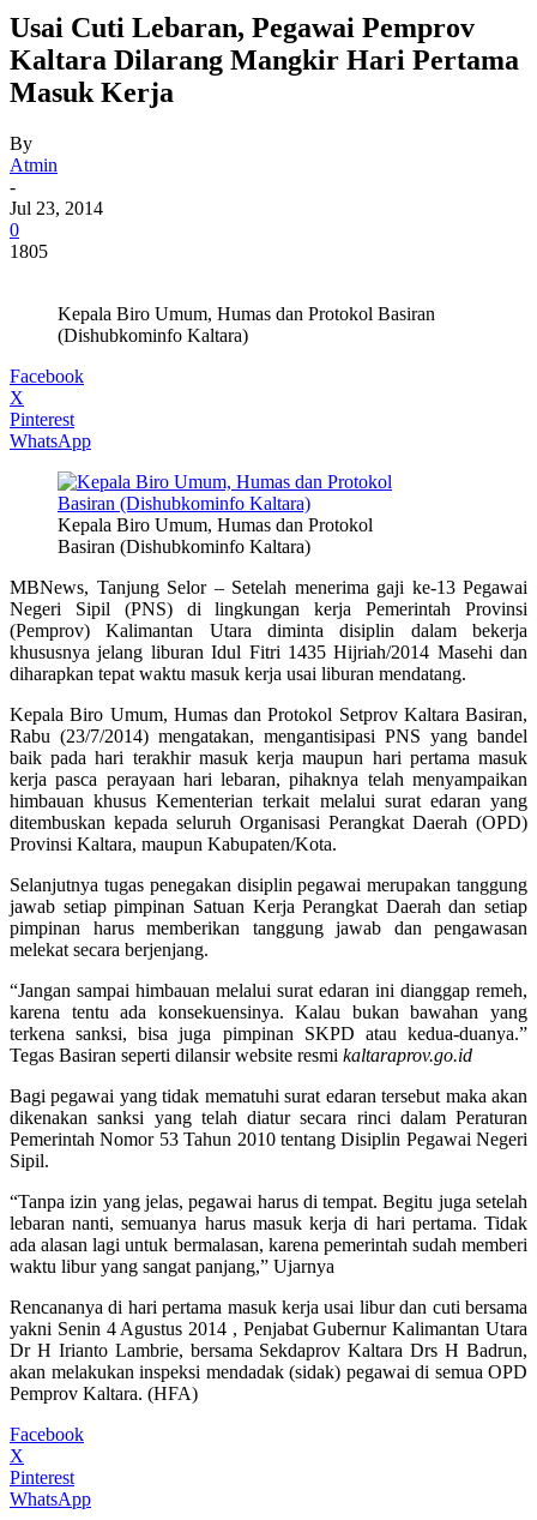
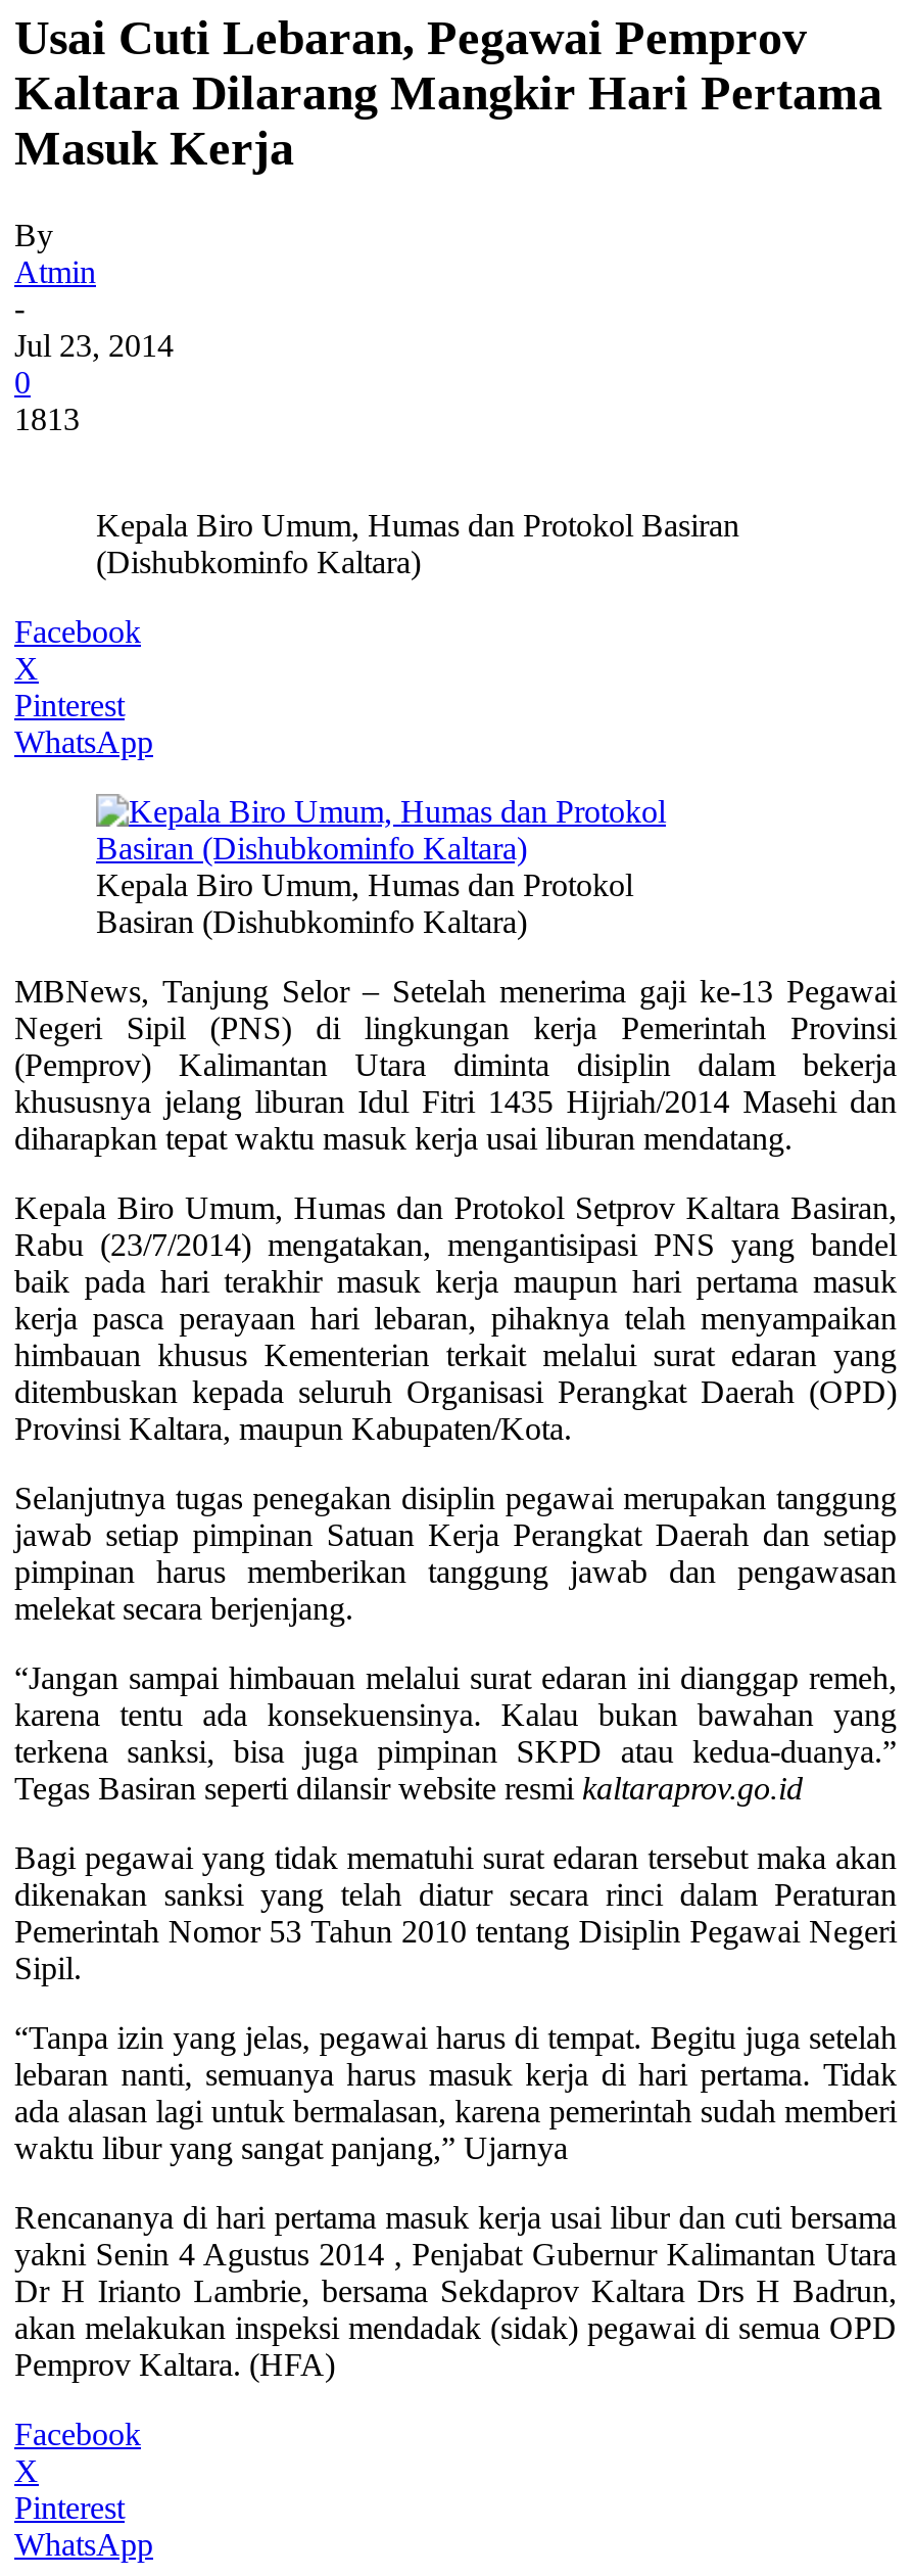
[10,241,48,261] 1805 -> [14,401,80,436] 1813

